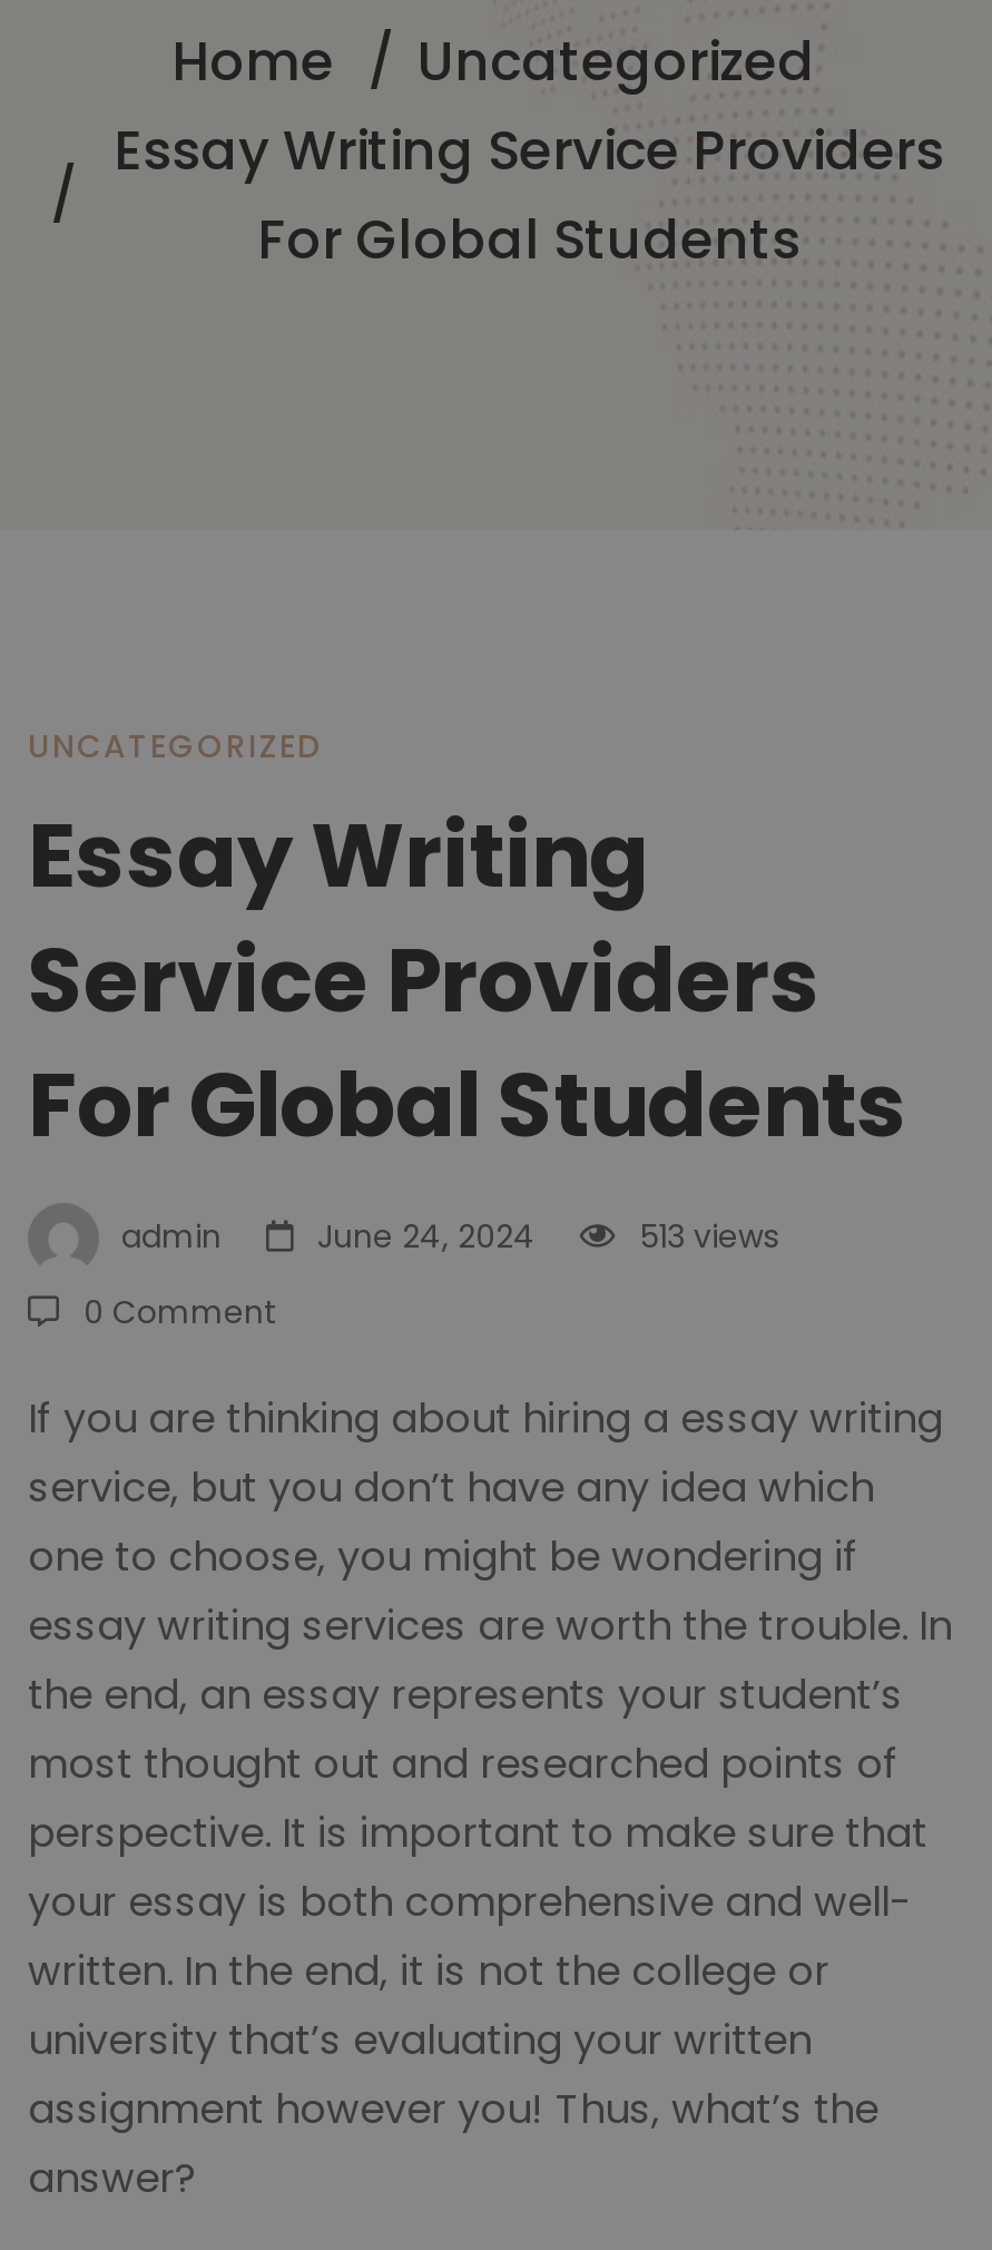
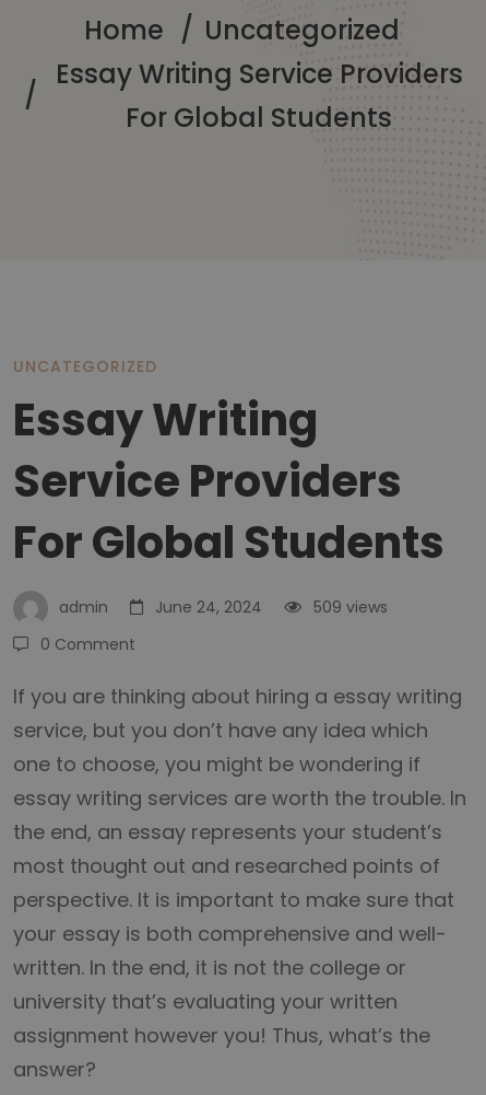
[631,1214,778,1258] 513 views -> [309,596,388,618] 509 views

